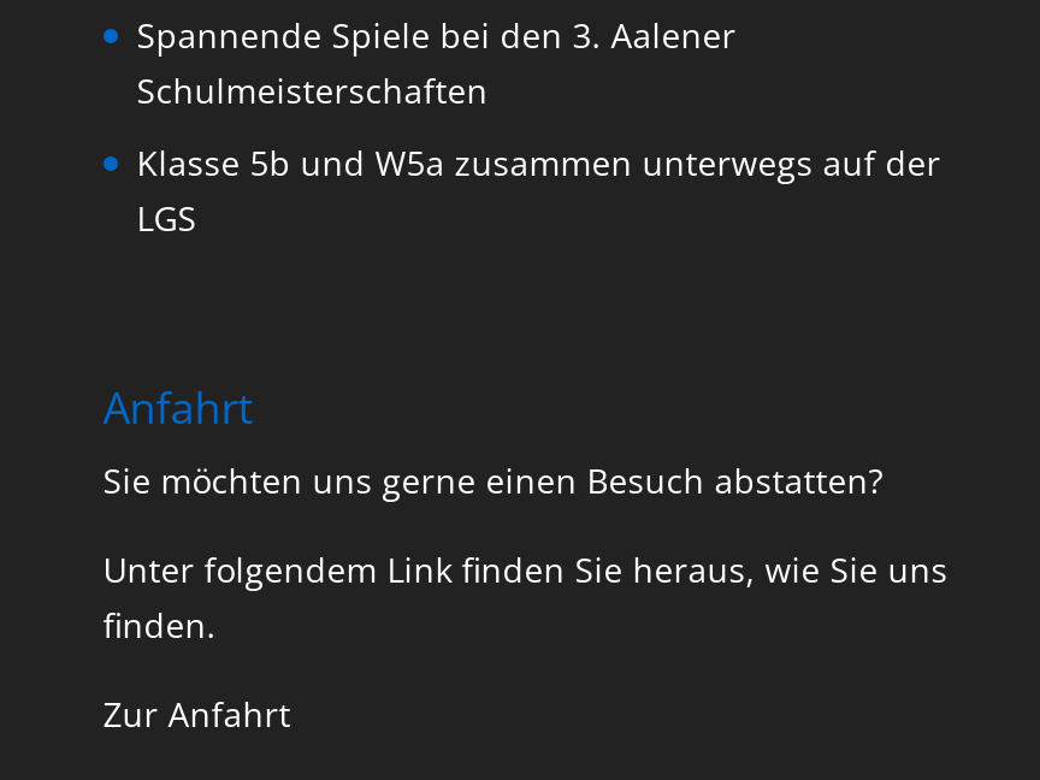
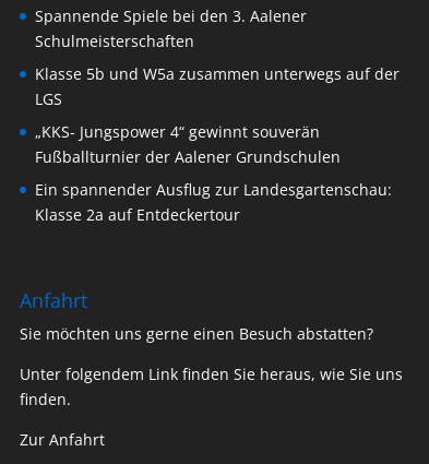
none -> [35,121,392,225] „KKS- Jungspower 4“ gewinnt souverän | Fußballturnier der Aalener Grundschulen | Ein spannender Ausflug zur Landesgartenschau: | Klasse 2a auf Entdeckertour

